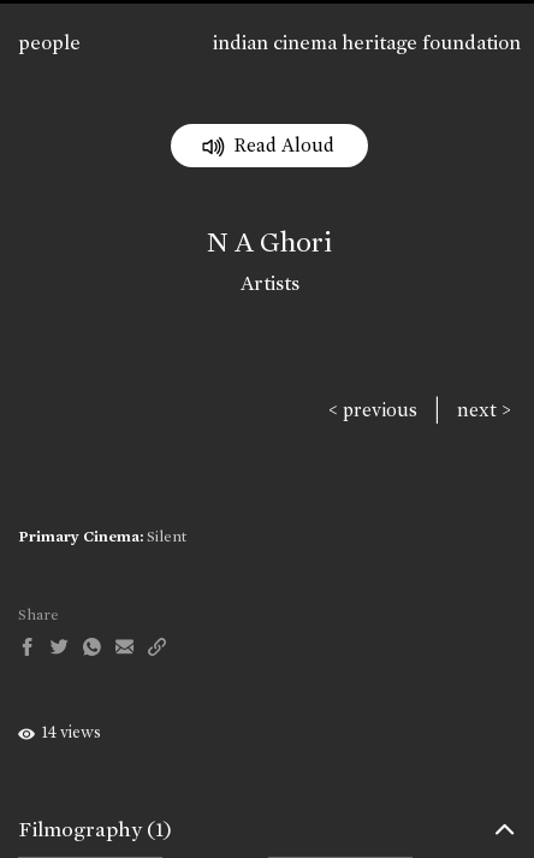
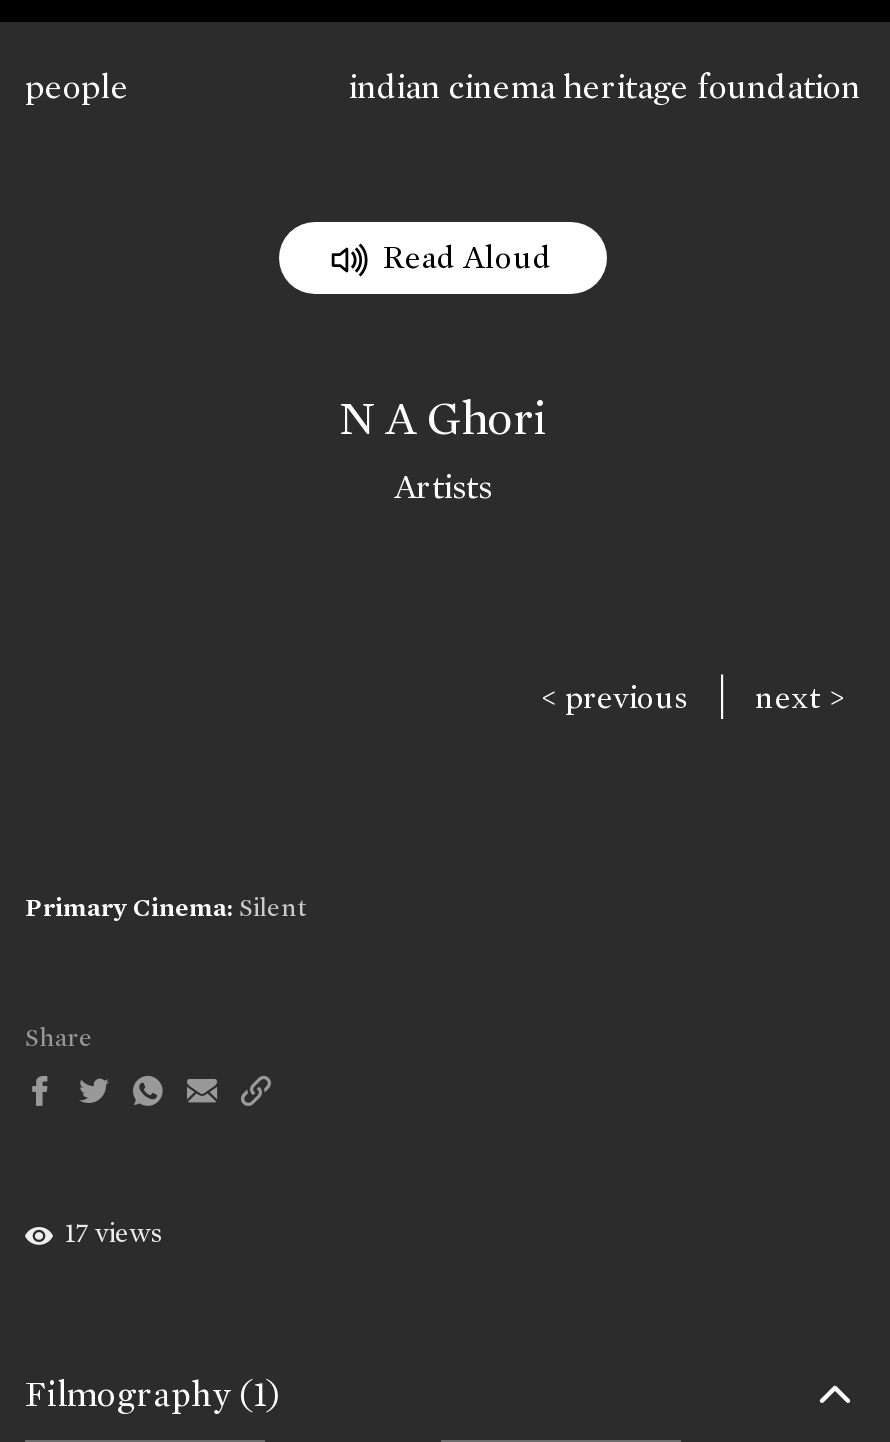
[38,723,101,743] 14 views -> [59,1217,163,1251] 17 views

